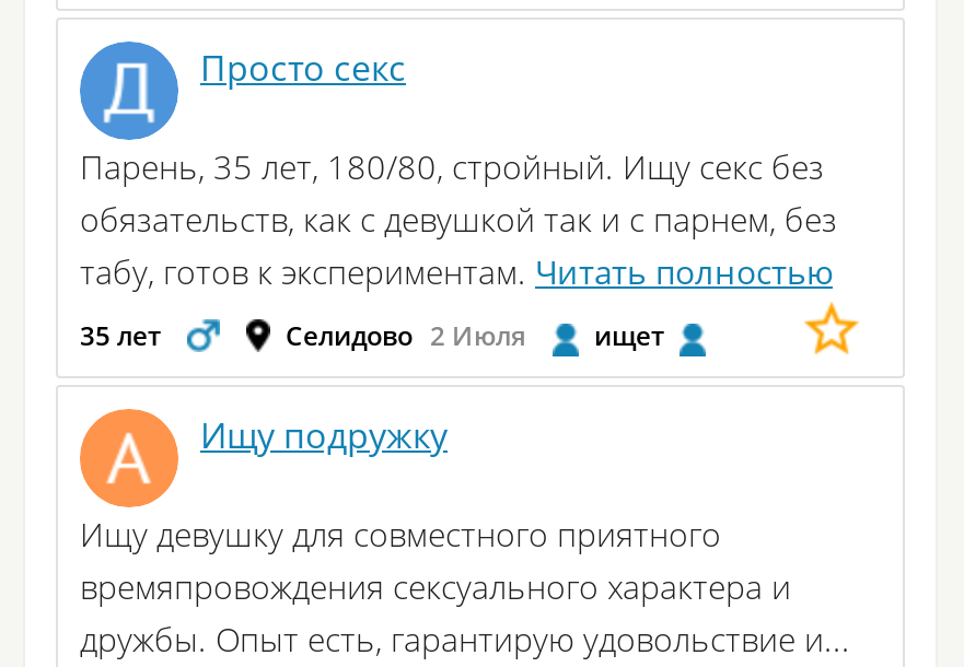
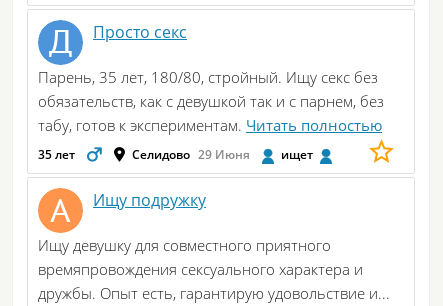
[286,318,526,355] Селидово 2 Июля -> [132,146,250,163] Селидово 29 Июня

